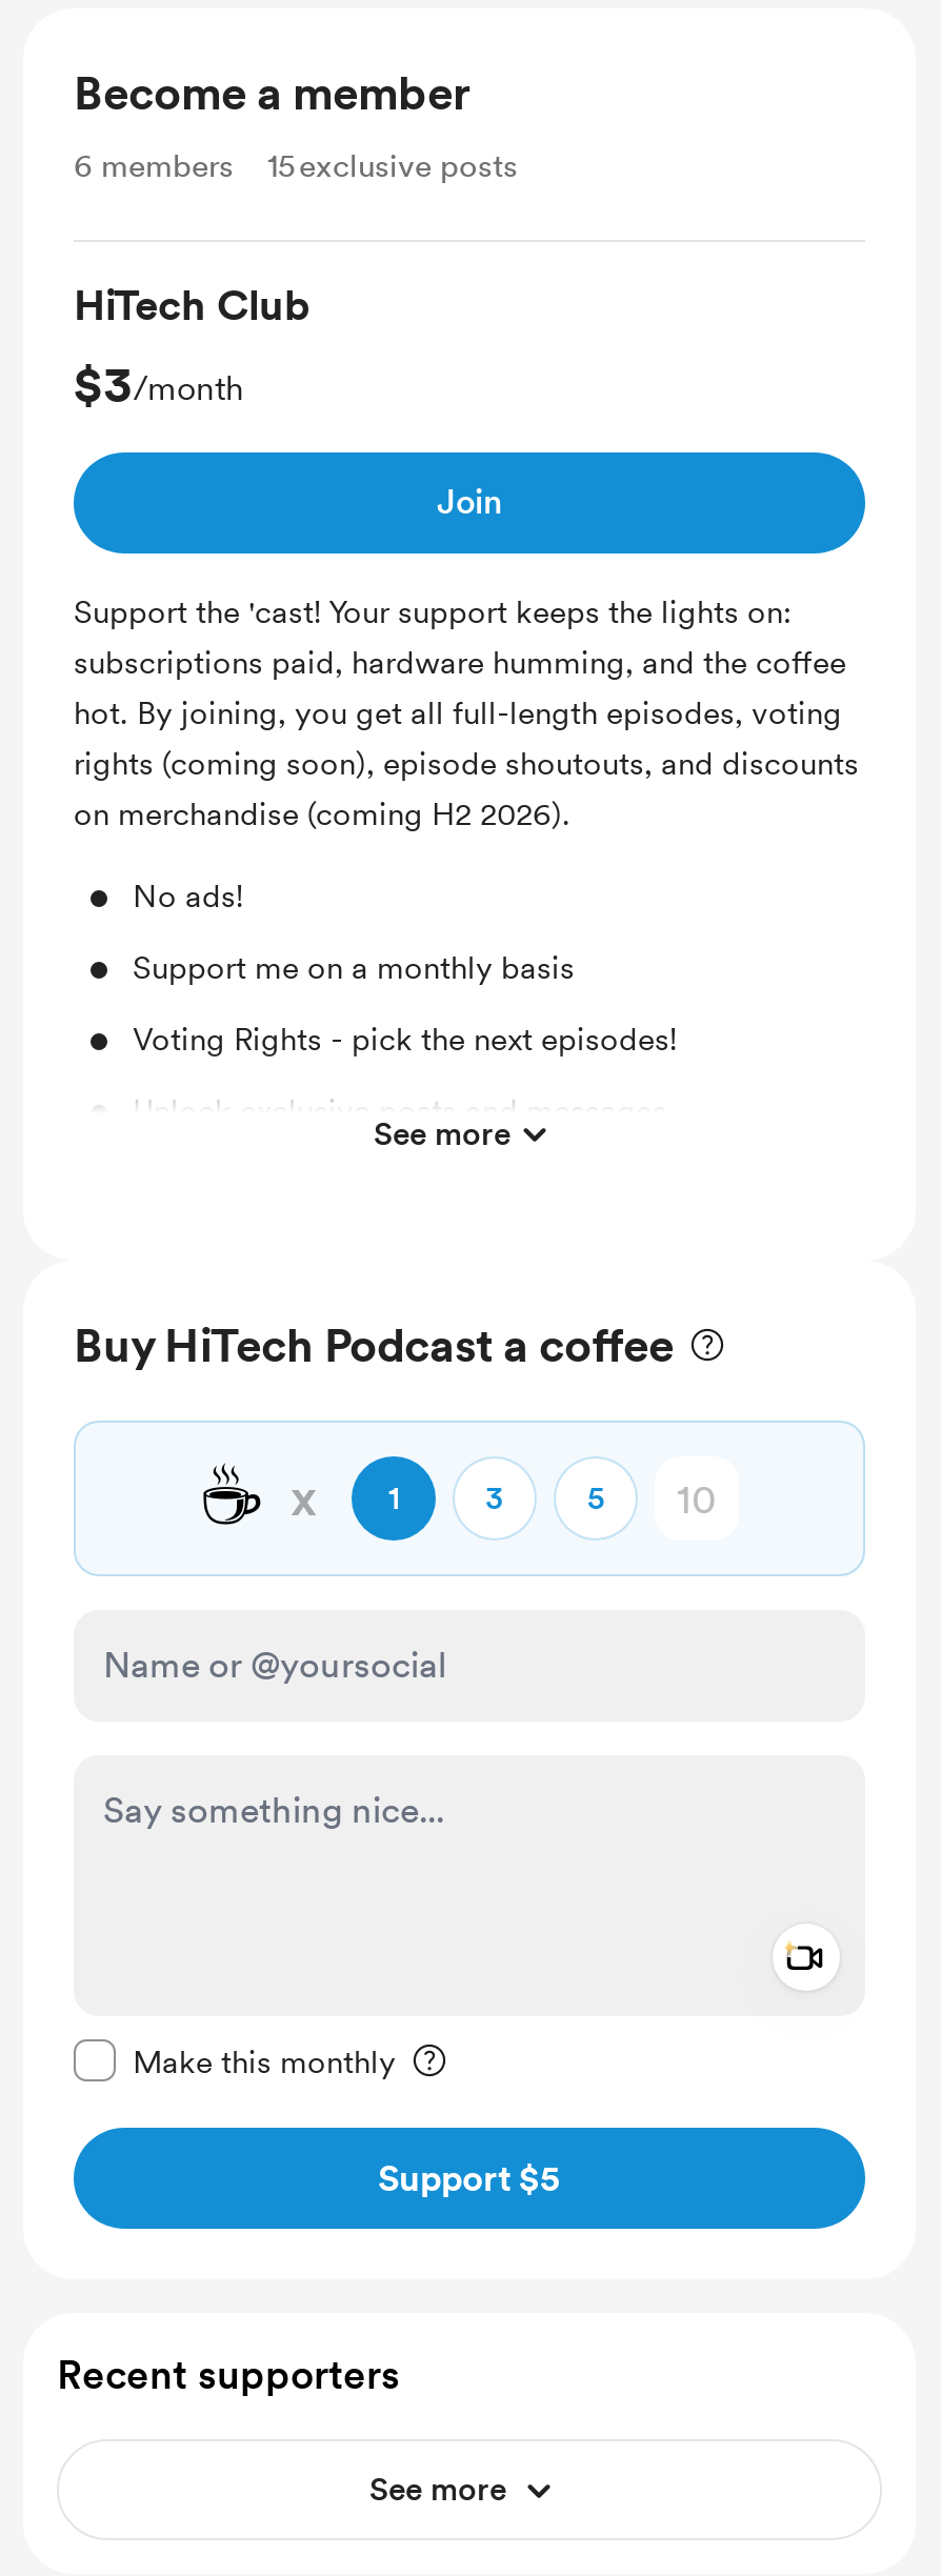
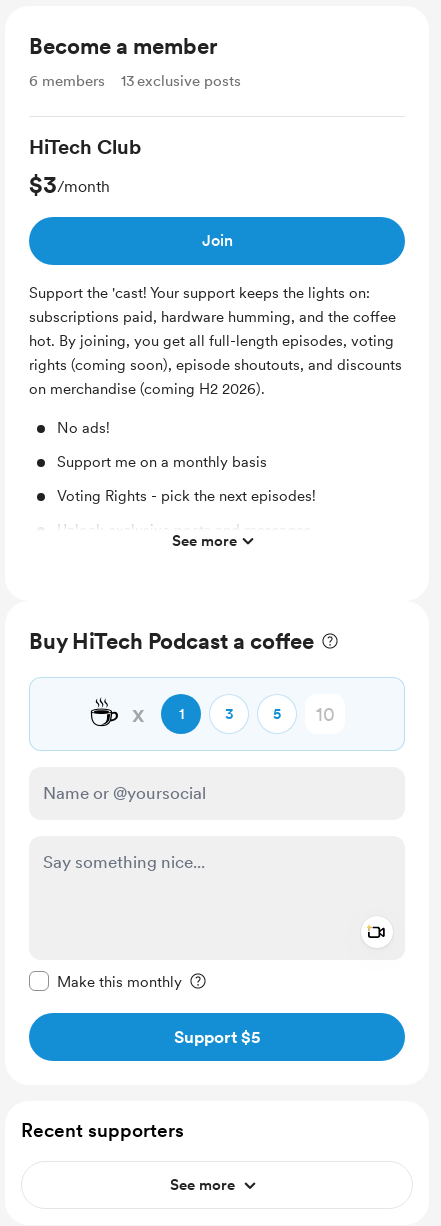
[267,147,518,185] 15 exclusive posts -> [121,72,241,90] 13 exclusive posts

